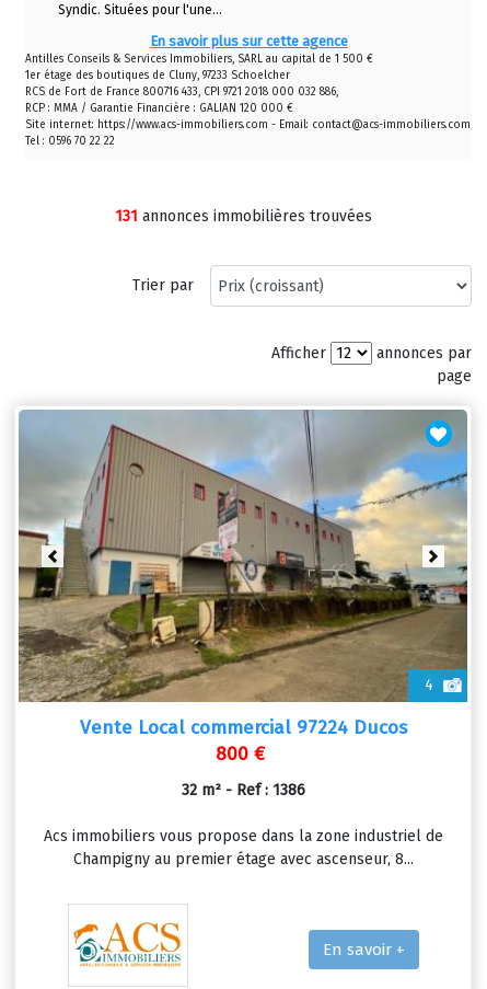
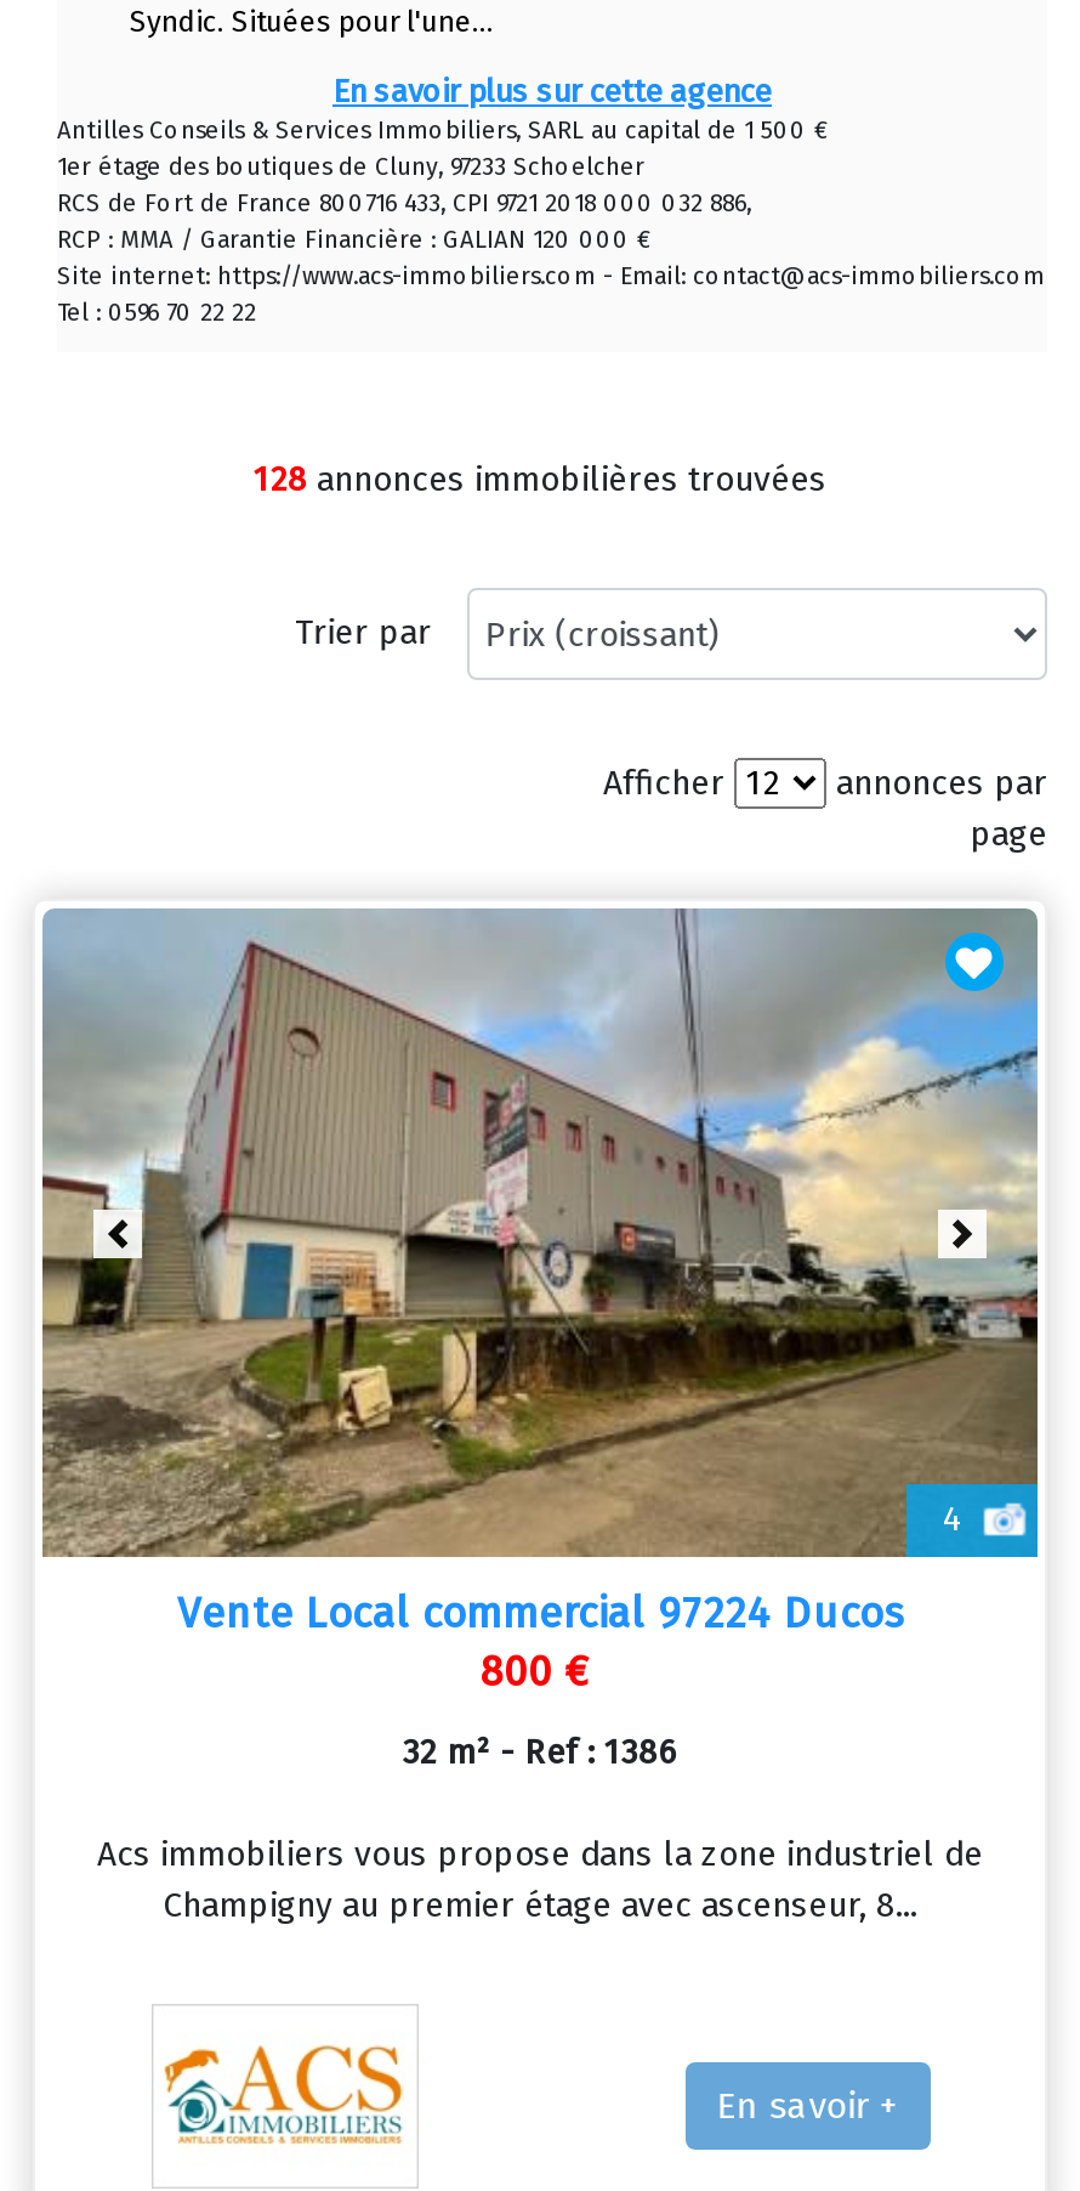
[114,207,372,226] 131 annonces immobilières trouvées -> [254,459,826,500] 128 annonces immobilières trouvées

